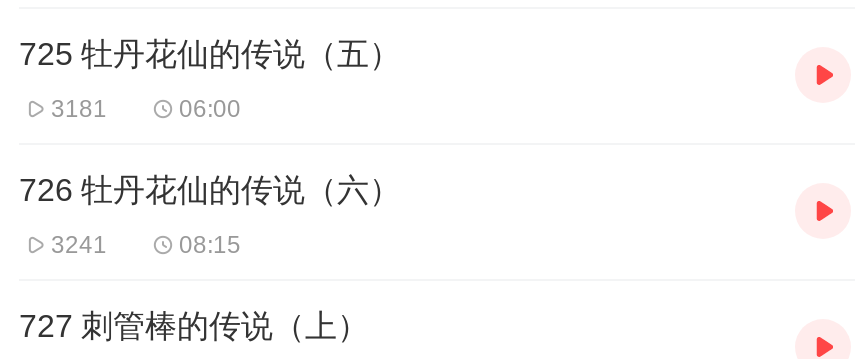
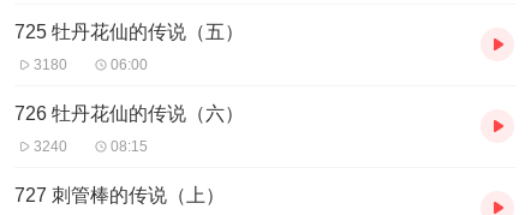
[51,95,107,123] 3181 -> [34,56,67,73] 3180
[51,231,107,259] 3241 -> [34,138,67,155] 3240

